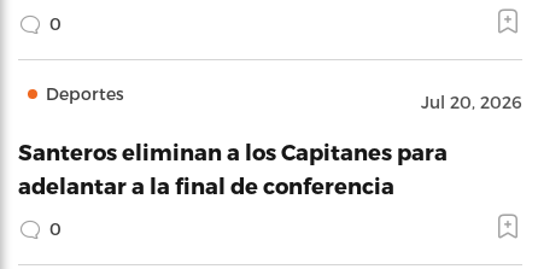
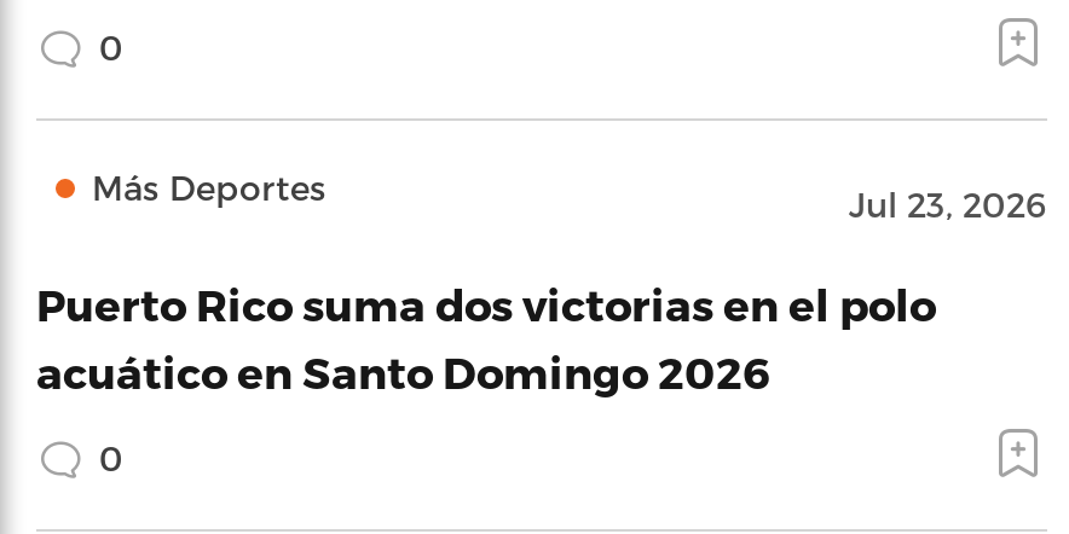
[46,83,522,112] Deportes | Jul 20, 2026 -> [92,167,1047,225] Más Deportes | Jul 23, 2026
[18,139,448,198] Santeros eliminan a los Capitanes para | adelantar a la final de conferencia -> [36,278,936,396] Puerto Rico suma dos victorias en el polo | acuático en Santo Domingo 2026

